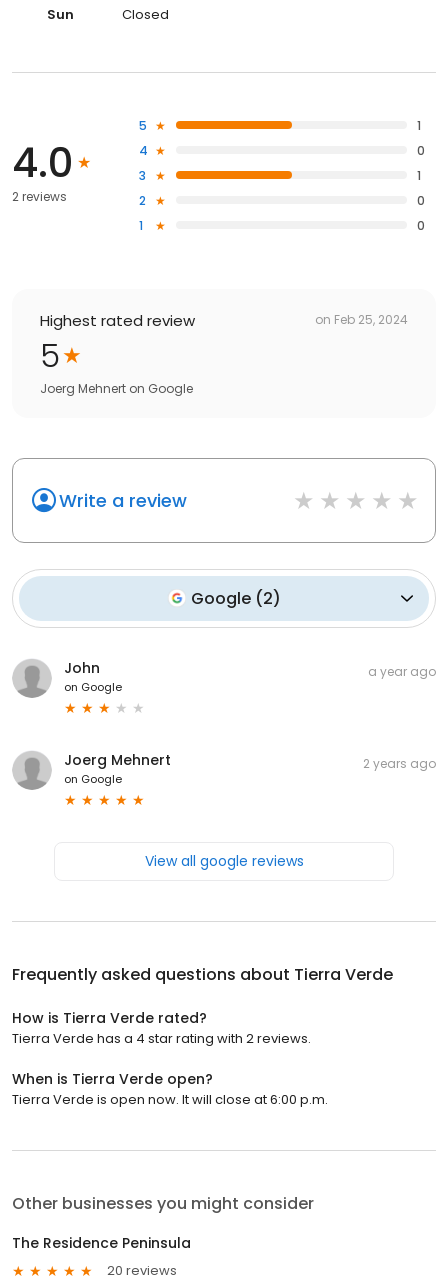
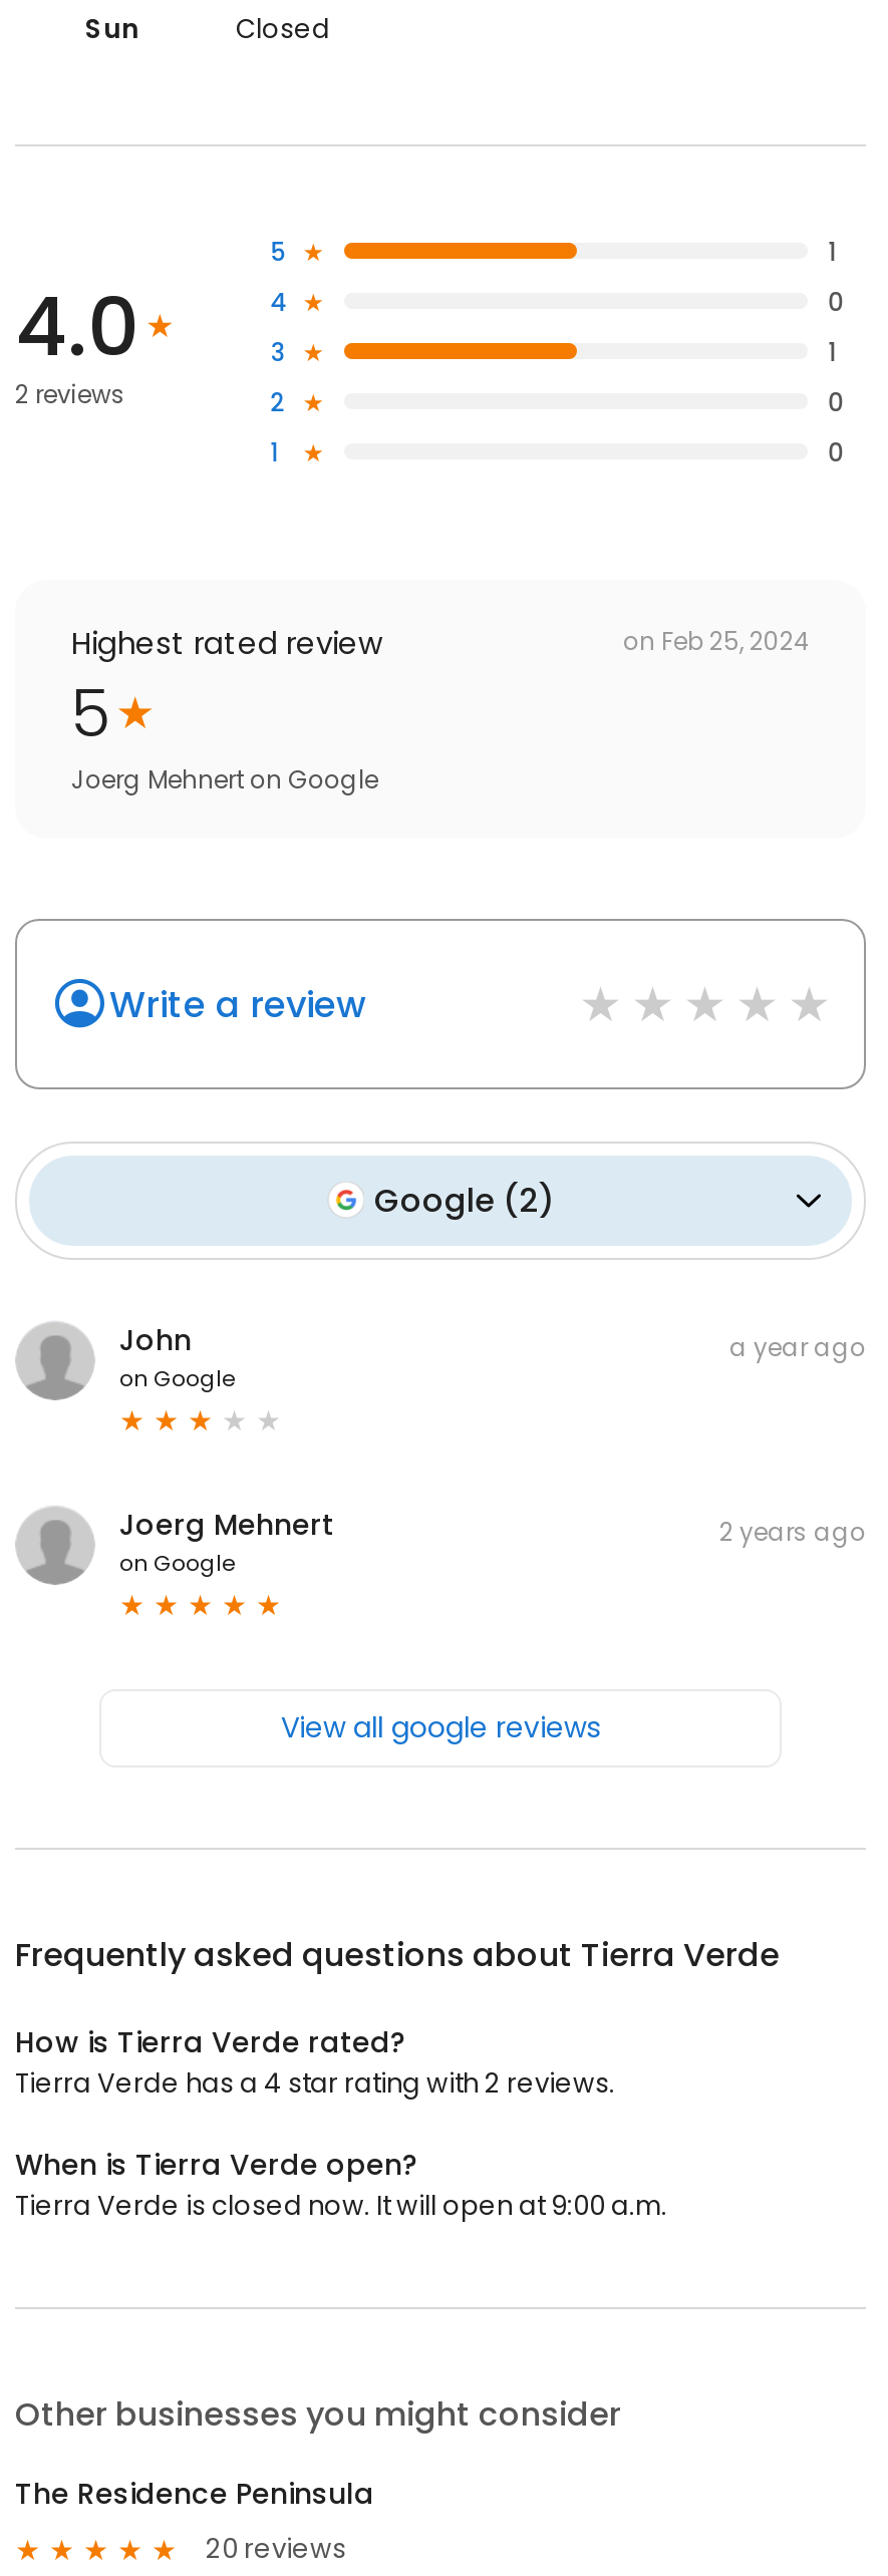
[12,1090,328,1109] Tierra Verde is open now. It will close at 6:00 p.m. -> [15,2187,667,2225] Tierra Verde is closed now. It will open at 9:00 a.m.

